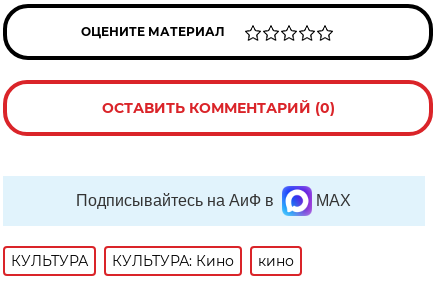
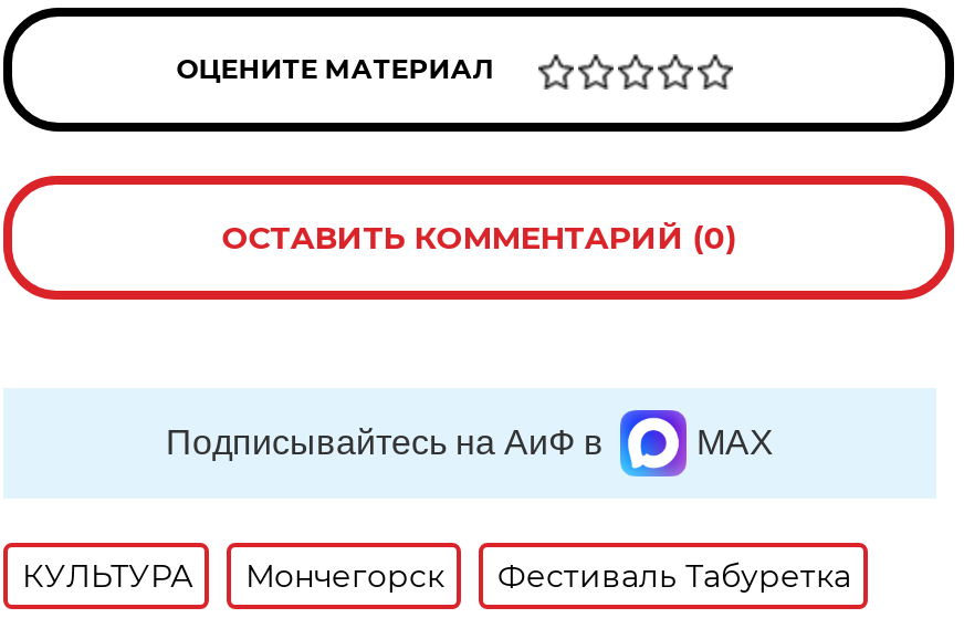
[112,252,294,270] КУЛЬТУРА: Кино | кино -> [245,556,851,596] Мончегорск | Фестиваль Табуретка

